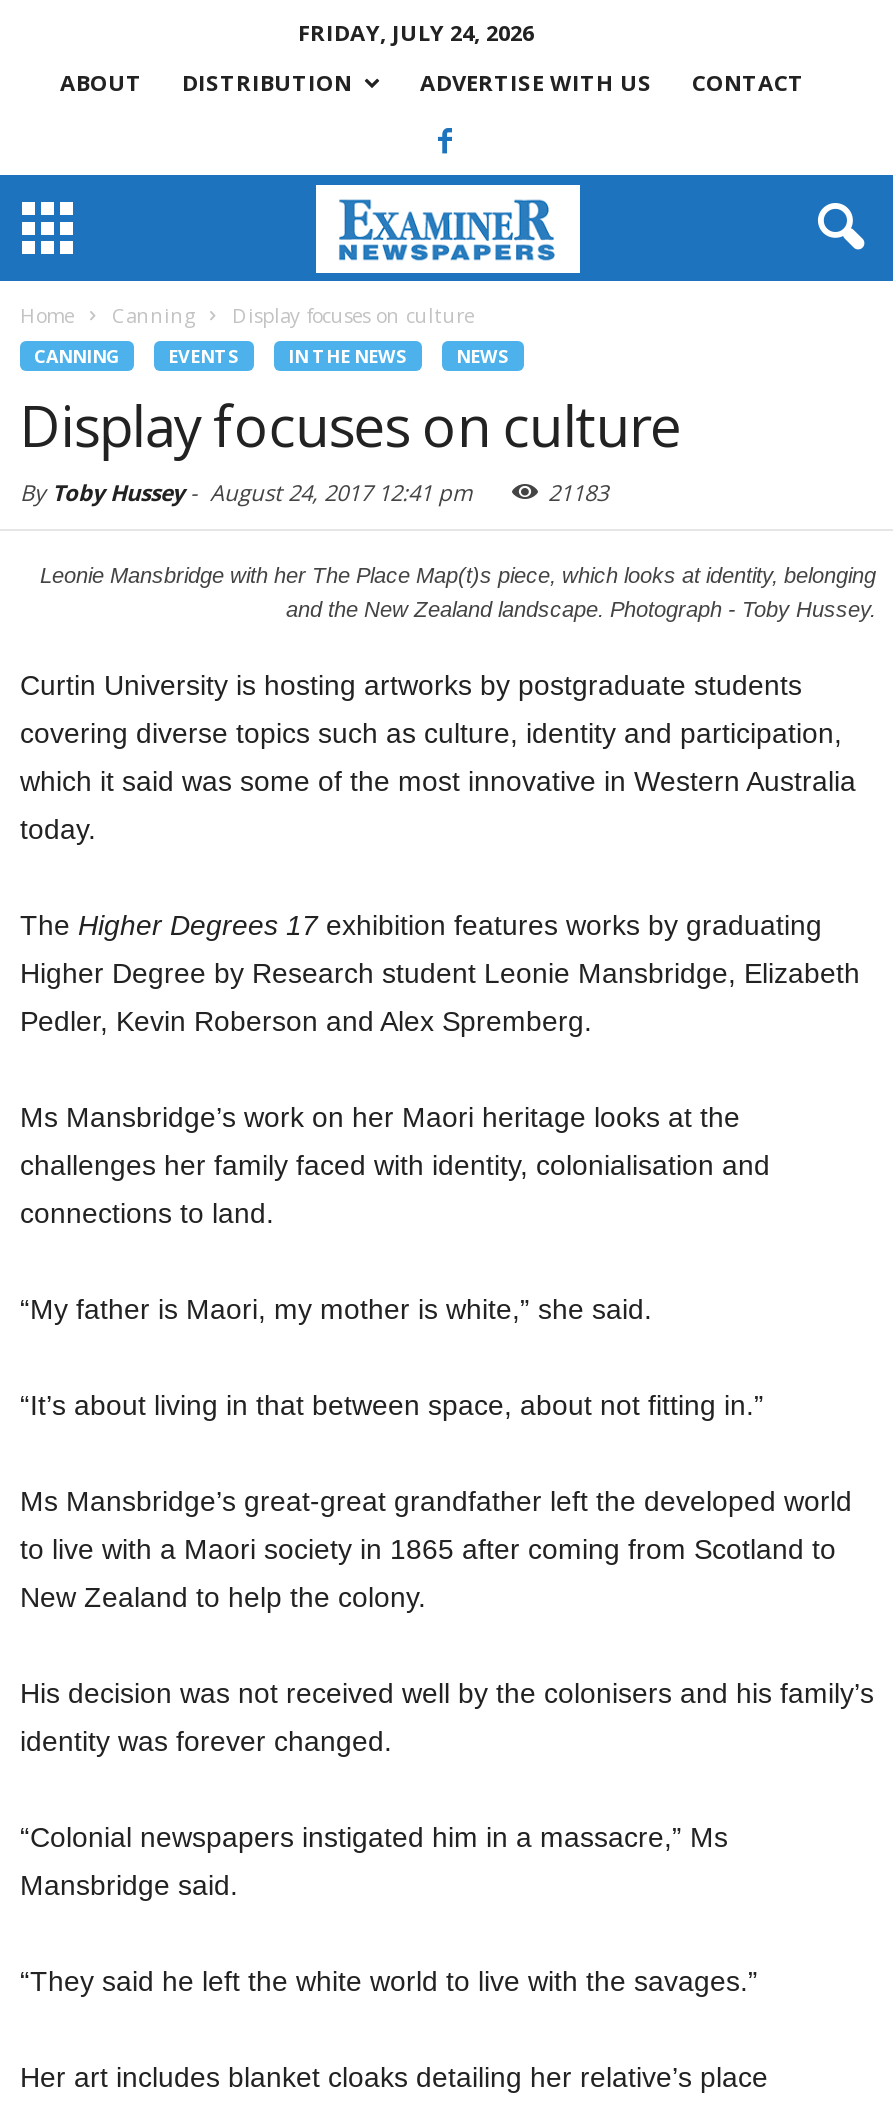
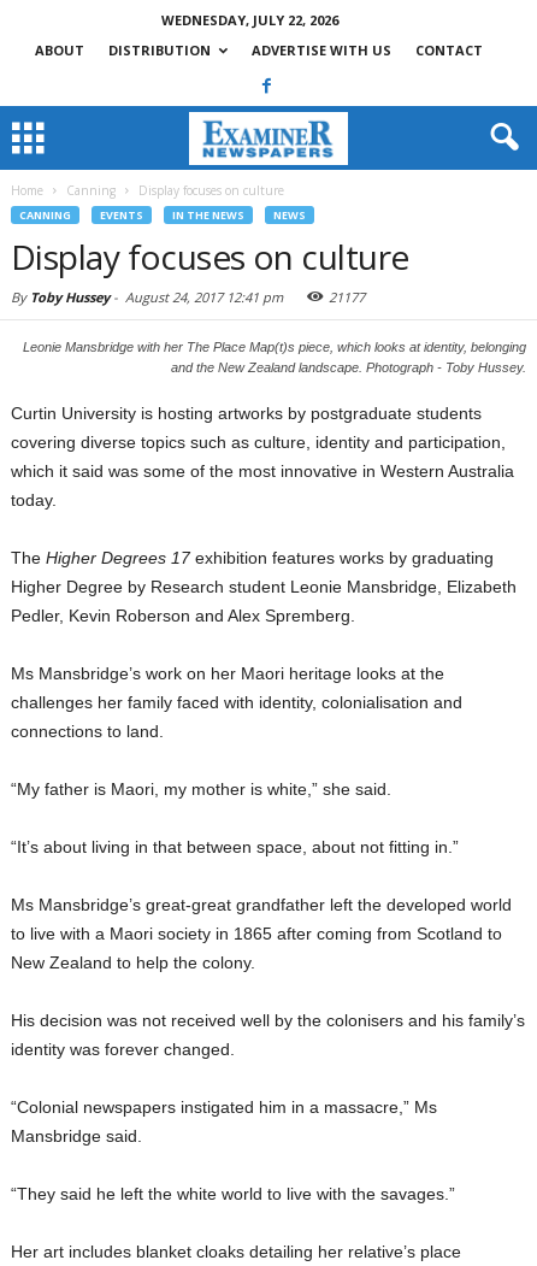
[298,17,534,47] FRIDAY, JULY 24, 2026 -> [161,11,338,29] WEDNESDAY, JULY 22, 2026
[548,477,608,507] 21183 -> [329,288,365,306] 21177

